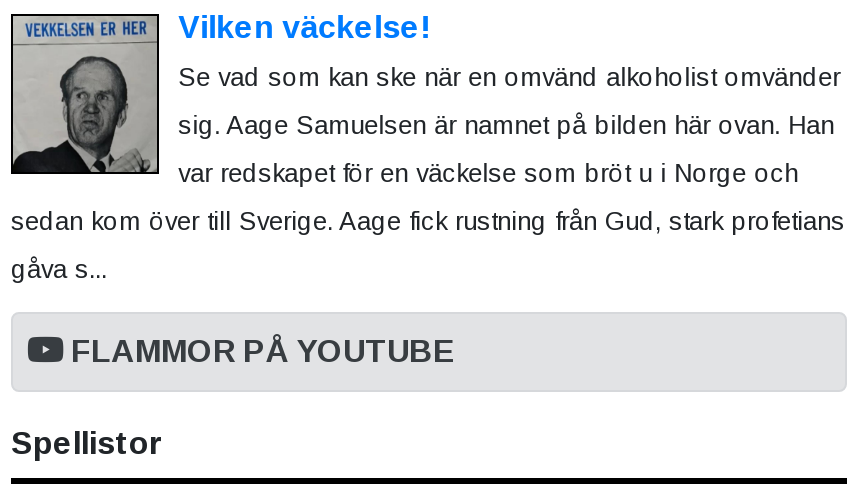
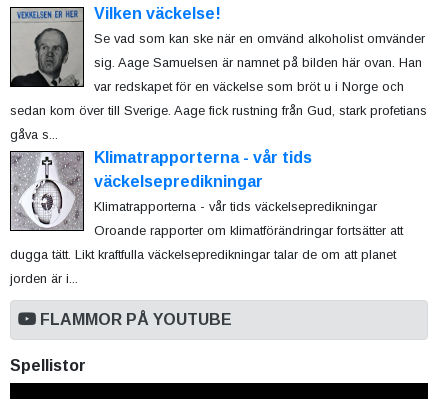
none -> [10,149,403,286] [image] | Klimatrapporterna - vår tids | väckelsepredikningar | Klimatrapporterna - vår tids väckelsepredikningar | Oroande rapporter om klimatförändringar fortsätter att | dugga tätt. Likt kraftfulla väckelsepredikningar talar de om att planet | jorden är i...

